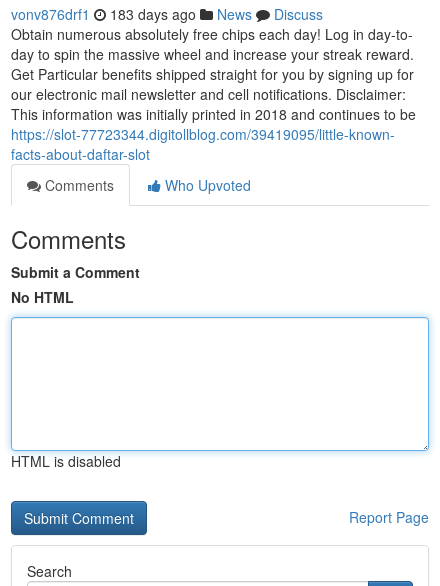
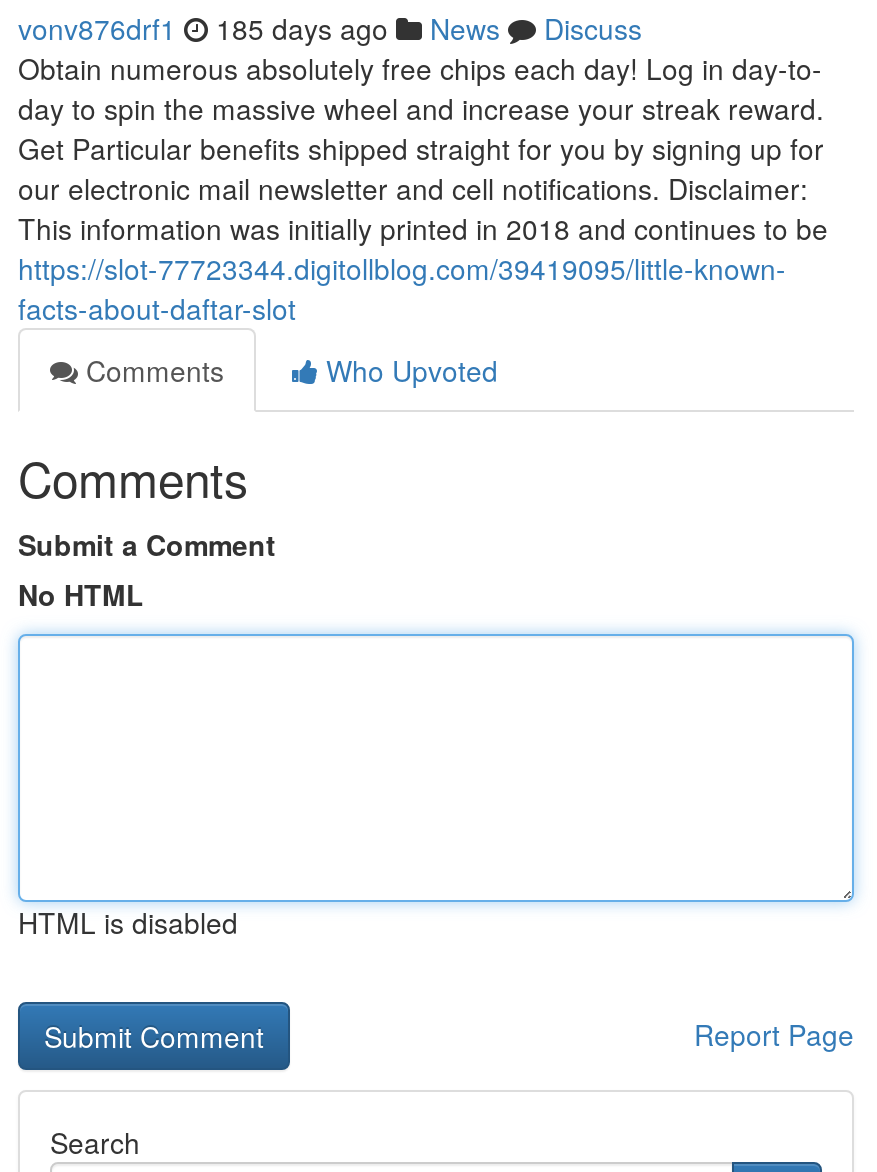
[11,4,323,24] vonv876drf1 183 days ago News Discuss -> [18,8,642,48] vonv876drf1 185 days ago News Discuss

